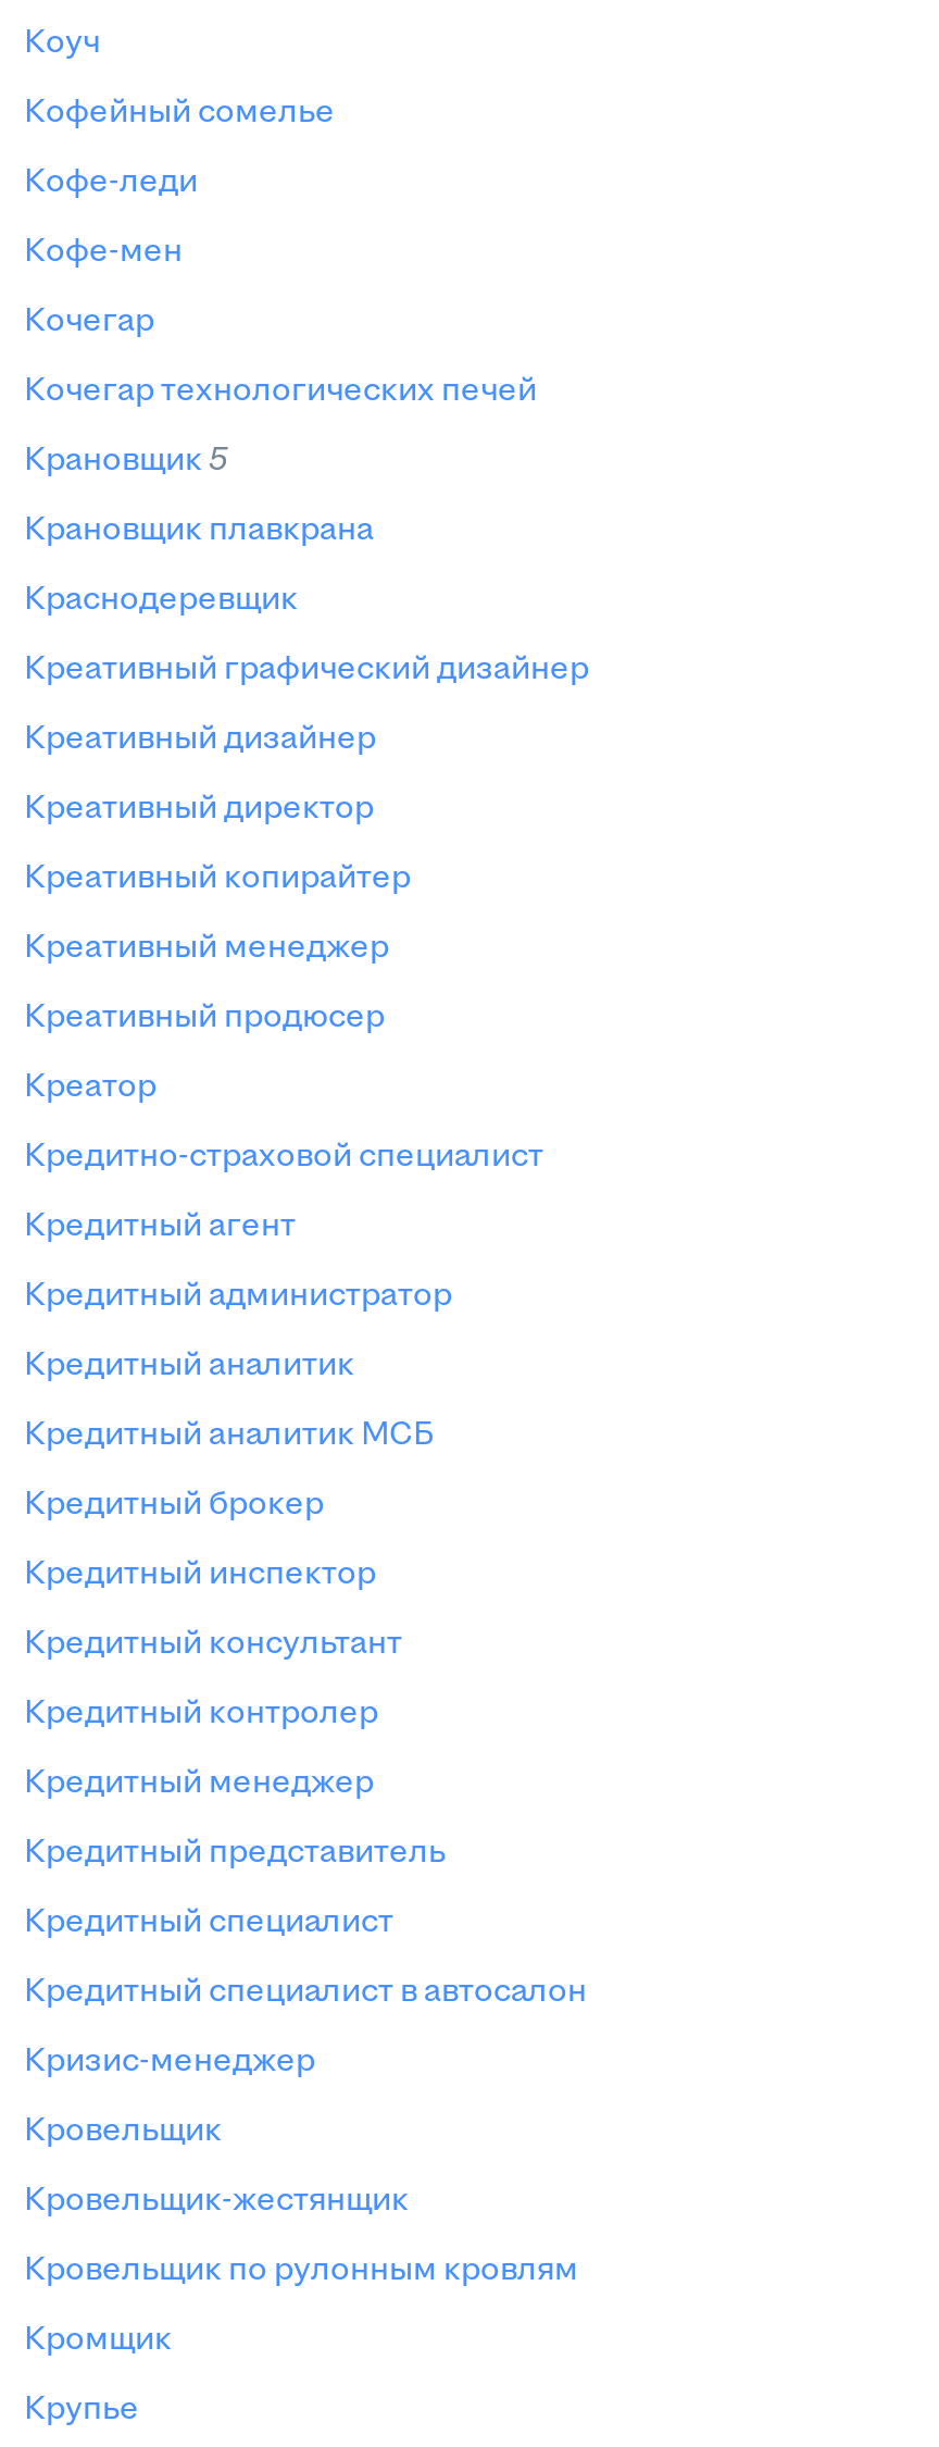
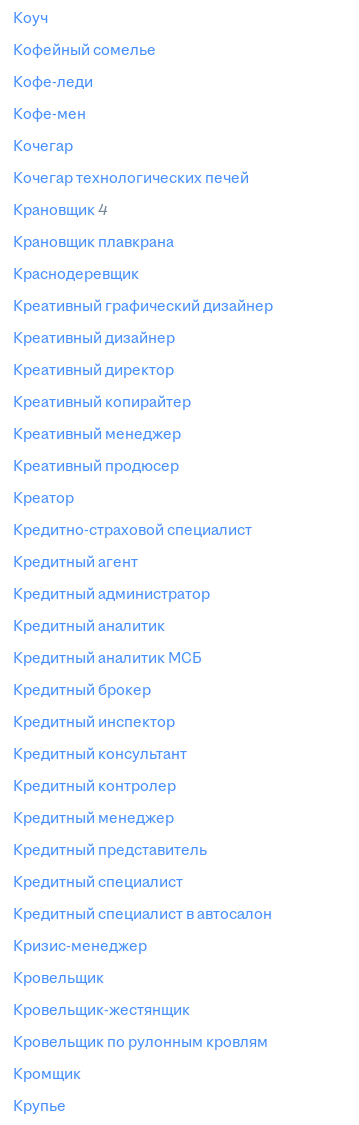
[46,439,228,476] крановщик 5 -> [23,201,107,218] крановщик 4

